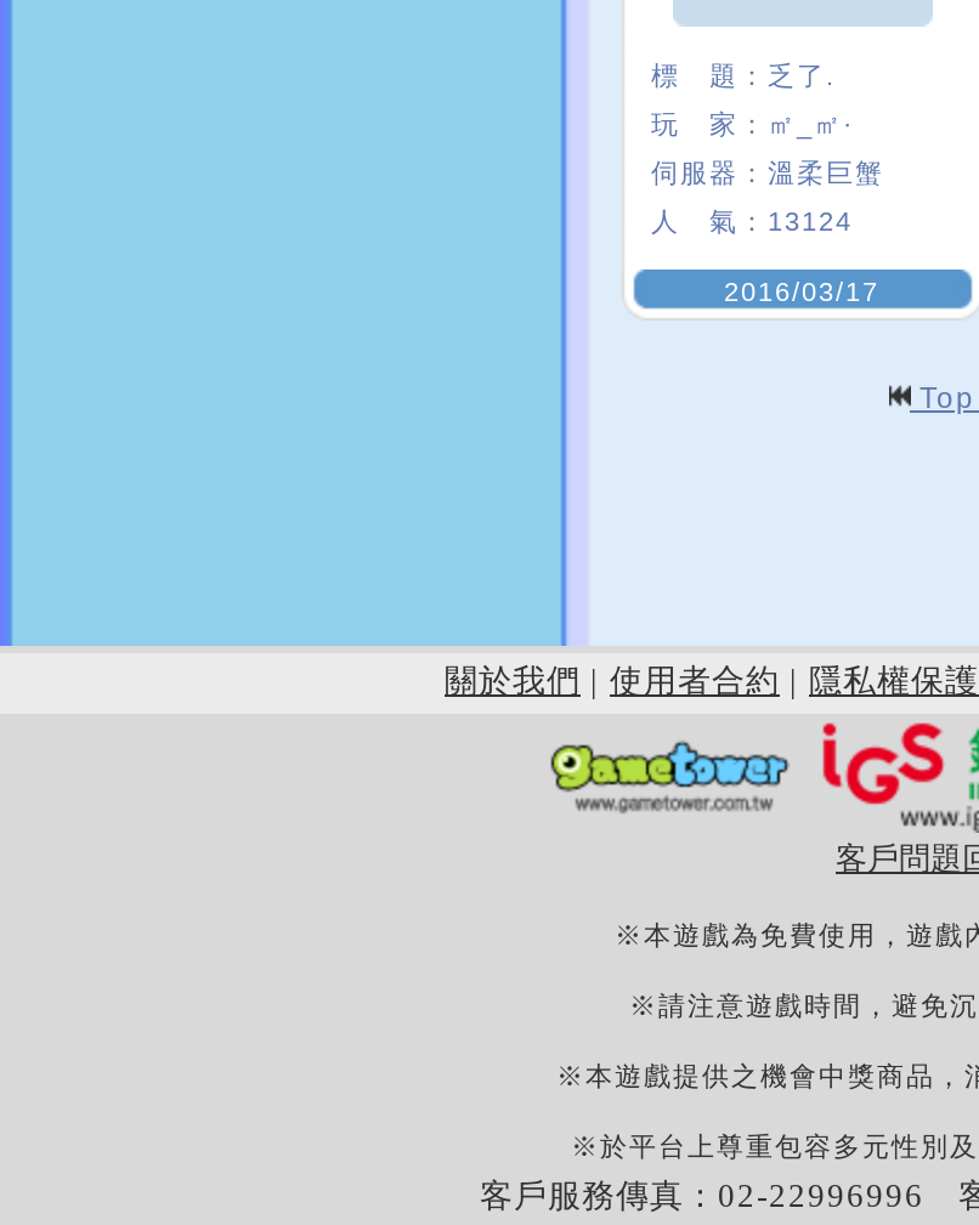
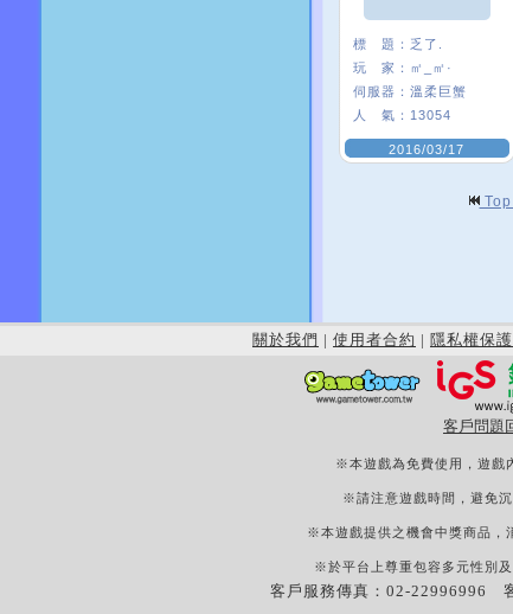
[651,206,853,236] 人 氣：13124 -> [353,108,451,122] 人 氣：13054

